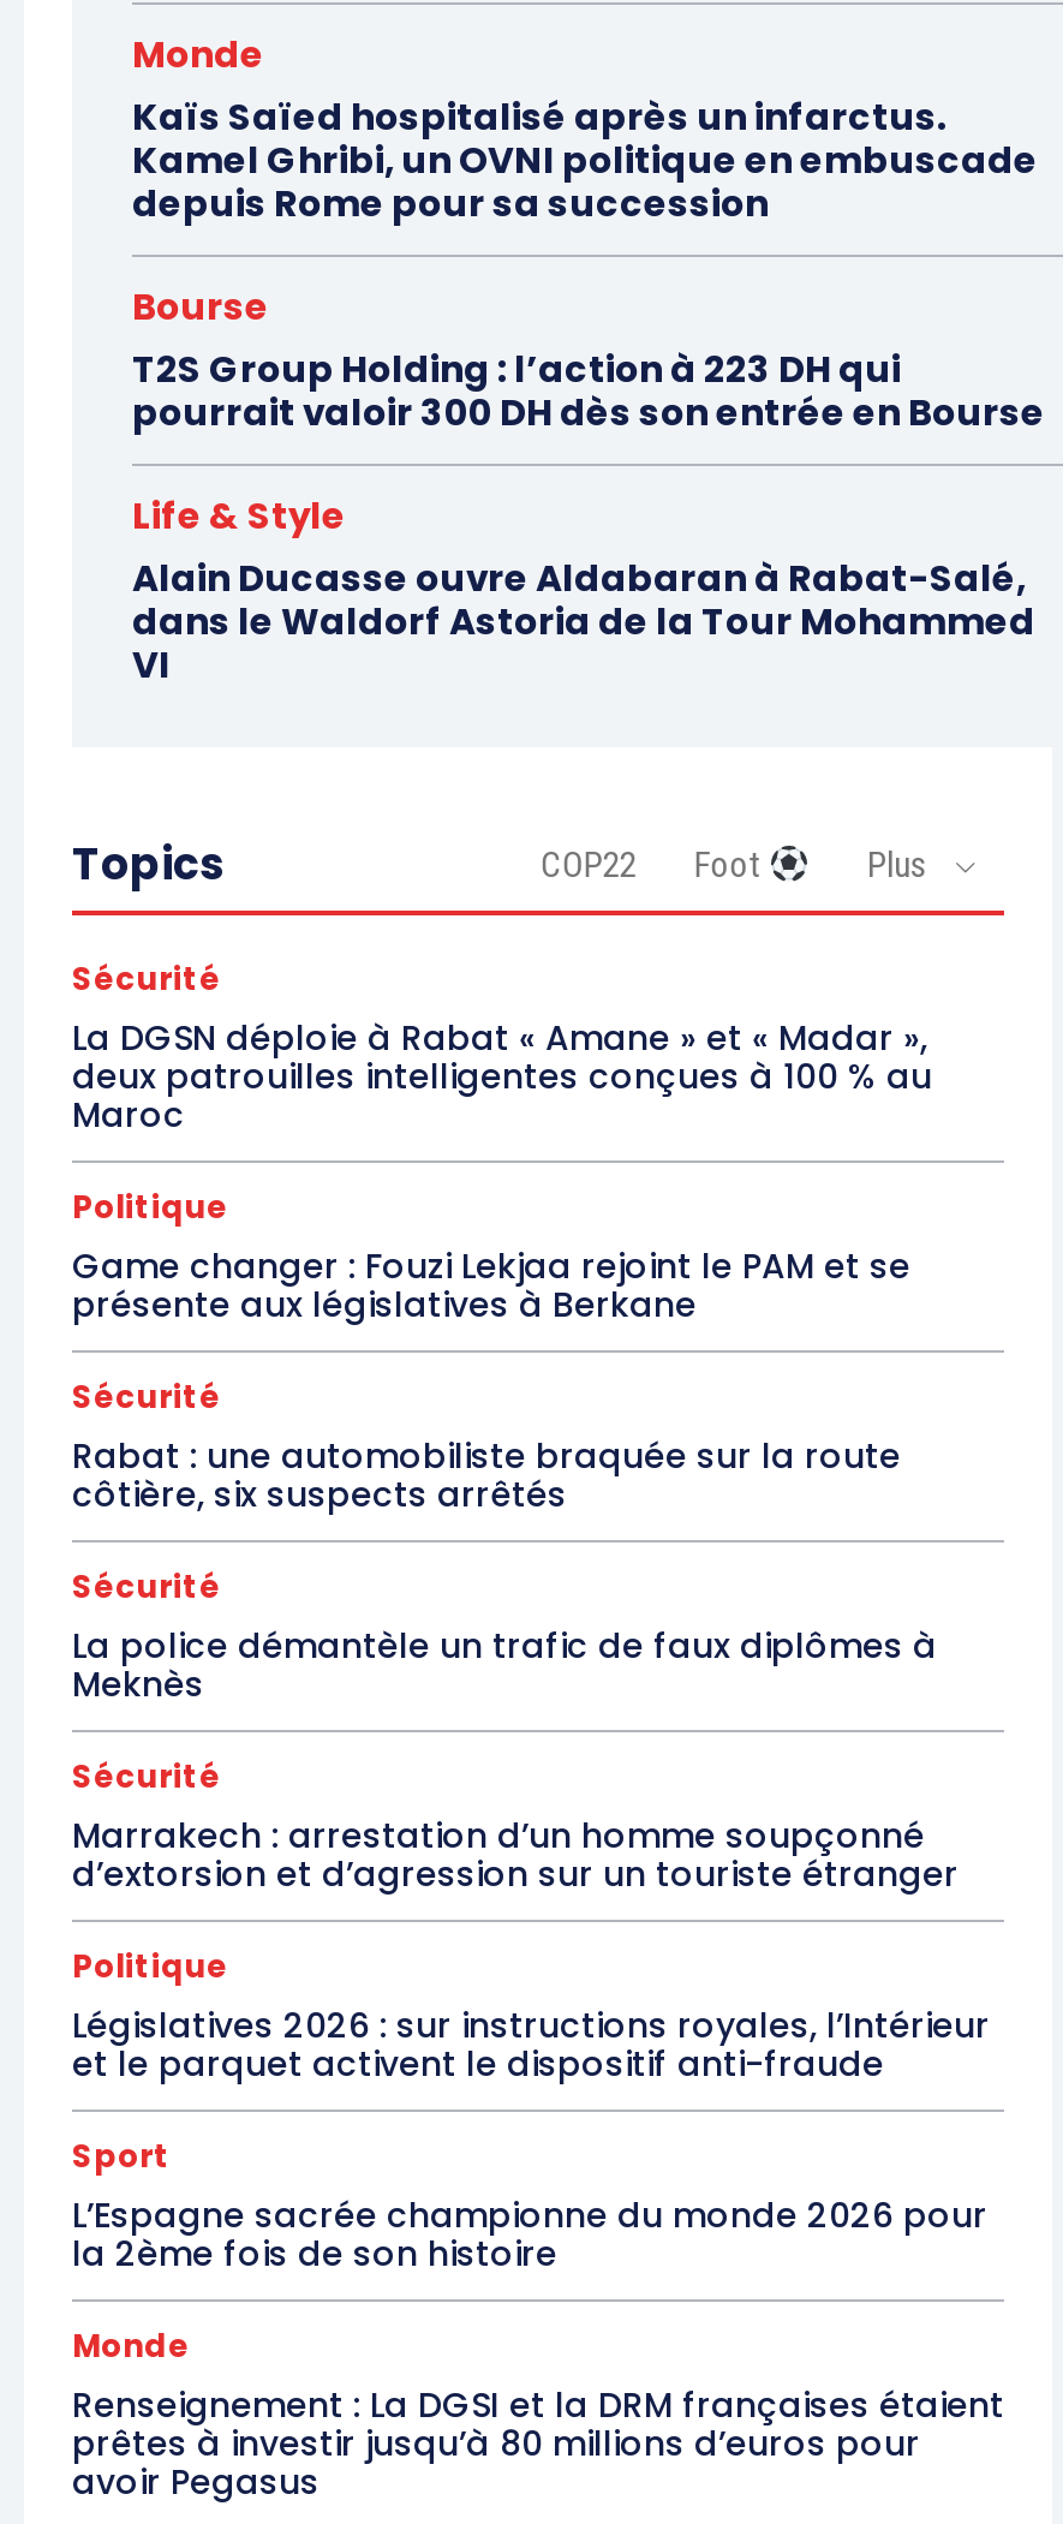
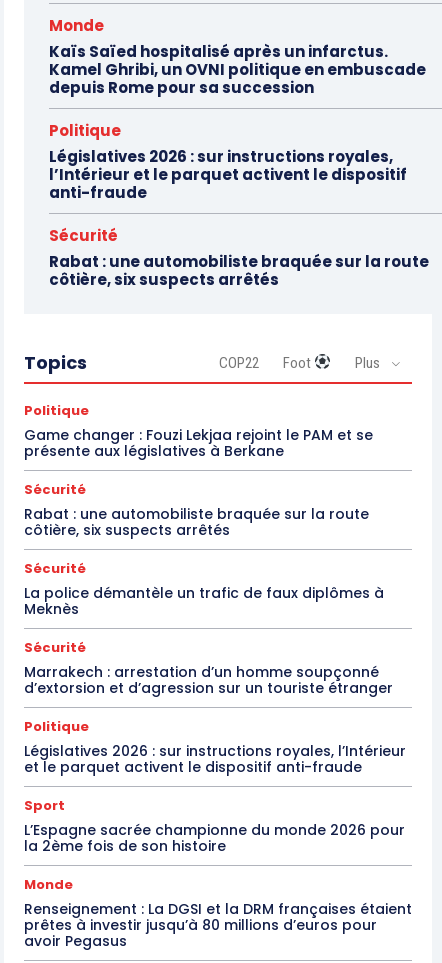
[132,281,1045,437] Bourse | T2S Group Holding : l’action à 223 DH qui | pourrait valoir 300 DH dès son entrée en Bourse -> [49,120,407,203] Politique | Législatives 2026 : sur instructions royales, | l’Intérieur et le parquet activent le dispositif | anti-fraude
[132,490,1035,689] Life & Style | Alain Ducasse ouvre Aldabaran à Rabat-Salé, | dans le Waldorf Astoria de la Tour Mohammed | VI -> [49,225,429,290] Sécurité | Rabat : une automobiliste braquée sur la route | côtière, six suspects arrêtés
[72,956,932,1139] Sécurité | La DGSN déploie à Rabat « Amane » et « Madar », | deux patrouilles intelligentes conçues à 100 % au | Maroc -> none

